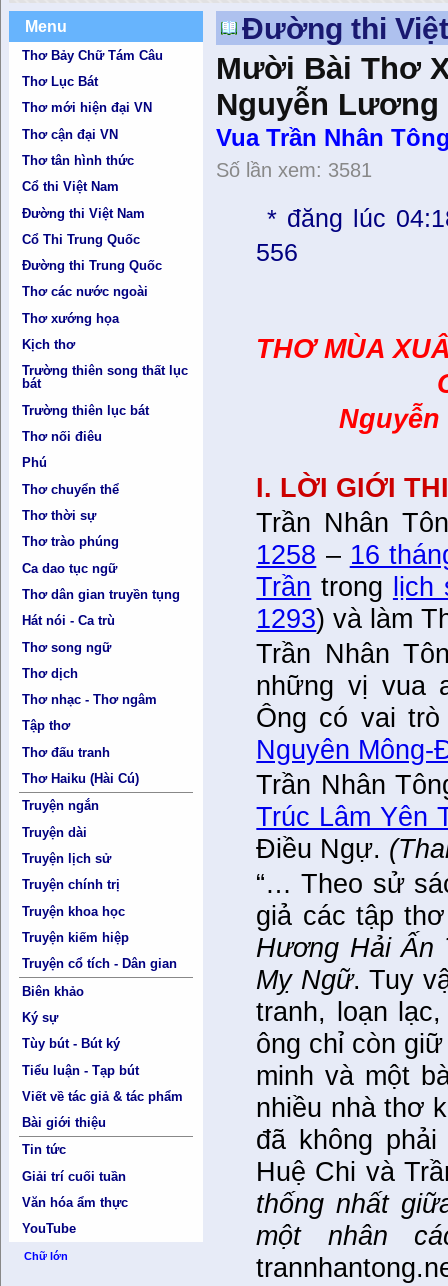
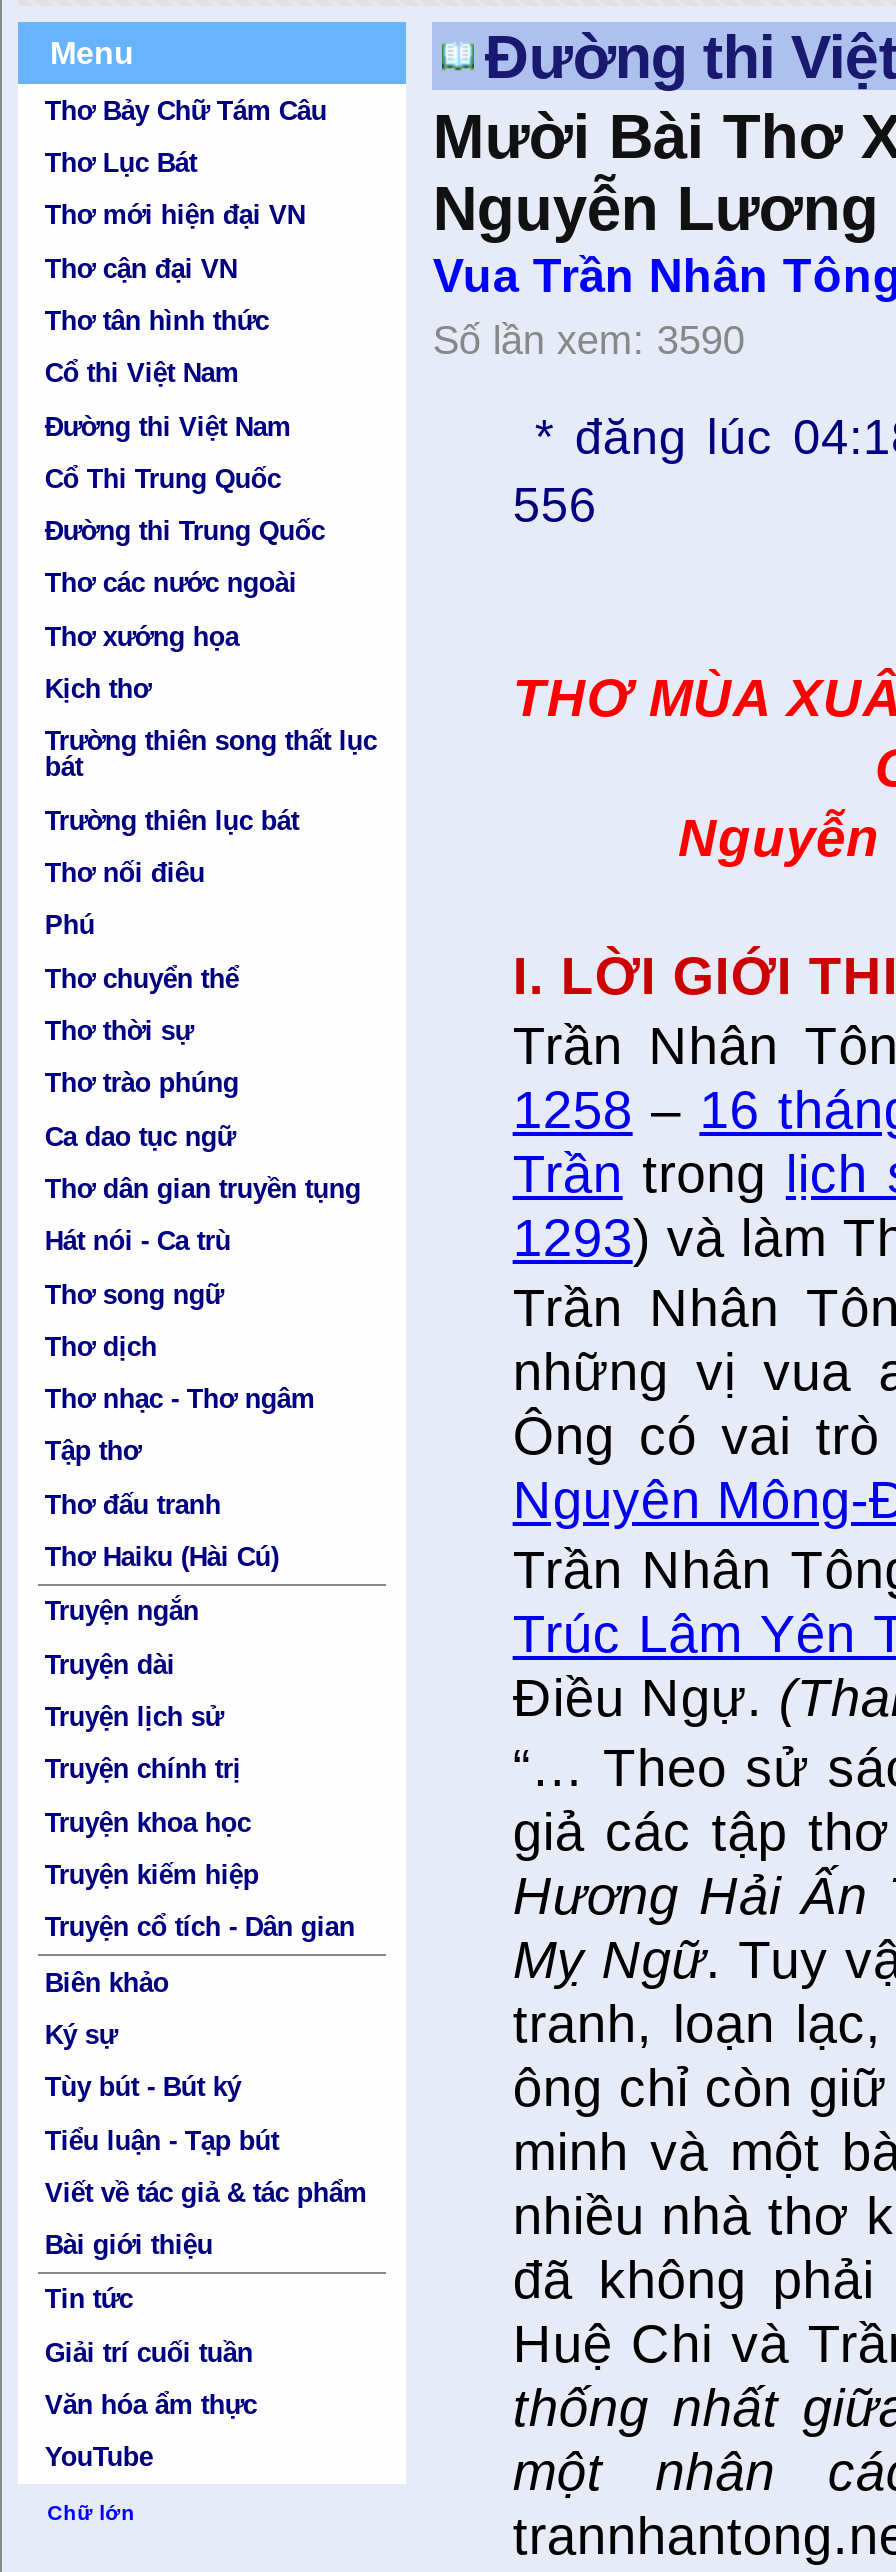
[216,159,372,181] Số lần xem: 3581 -> [433,318,745,362] Số lần xem: 3590

